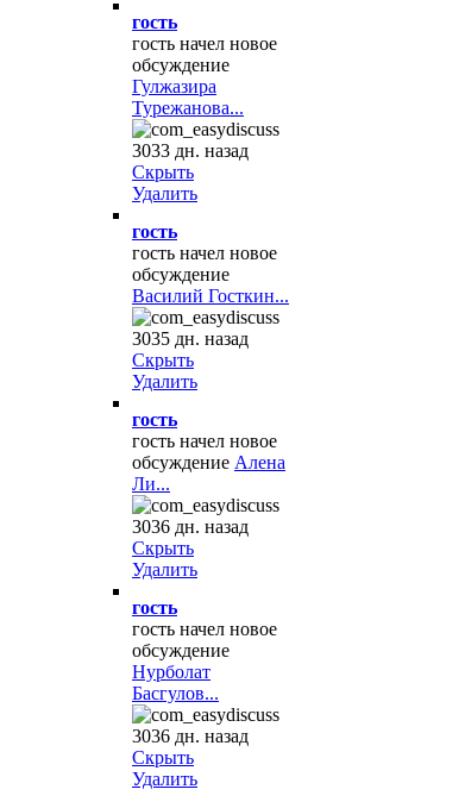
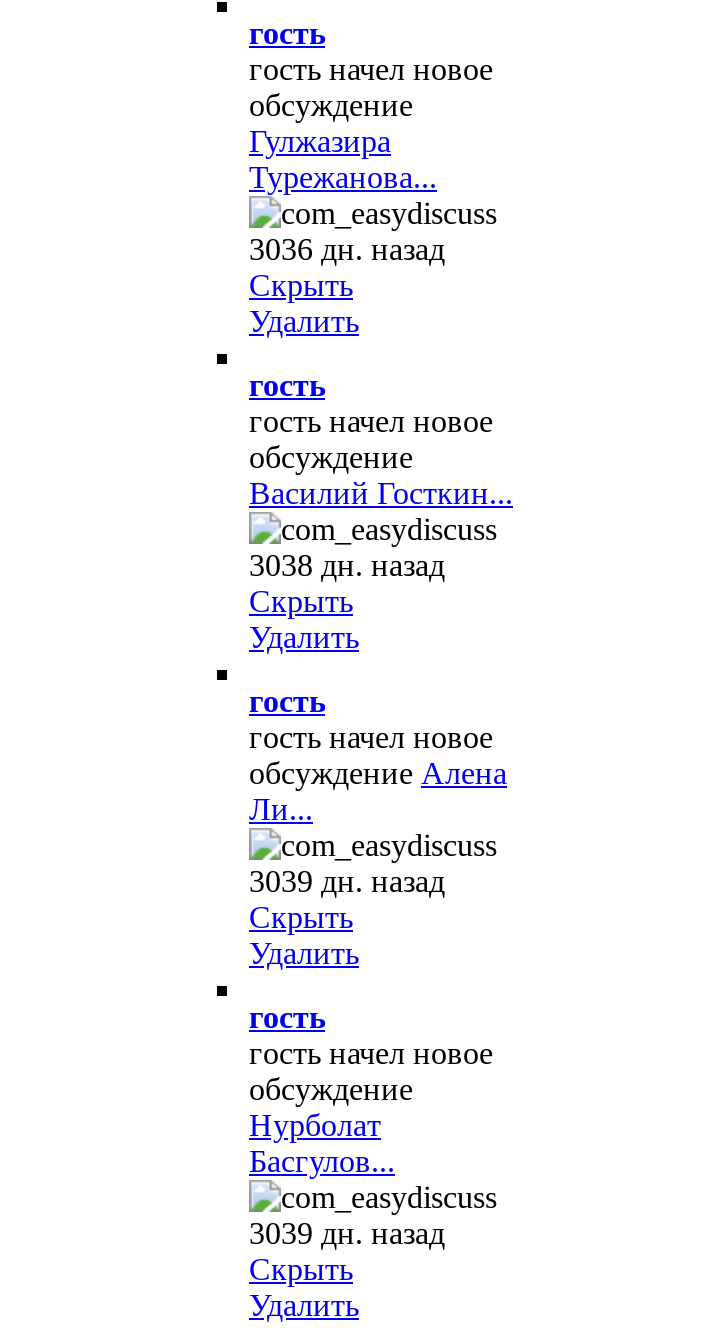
[132,140,249,161] 3033 дн. назад -> [249,232,445,266] 3036 дн. назад
[132,328,249,349] 3035 дн. назад -> [249,548,445,582] 3038 дн. назад
[132,516,249,537] 3036 дн. назад -> [249,864,445,898] 3039 дн. назад
[132,726,249,746] 3036 дн. назад -> [249,1216,445,1250] 3039 дн. назад

